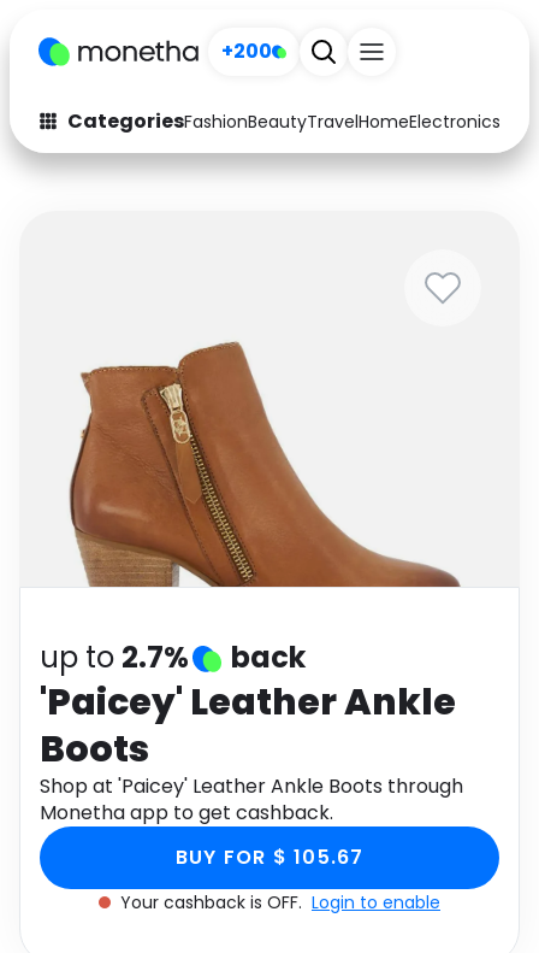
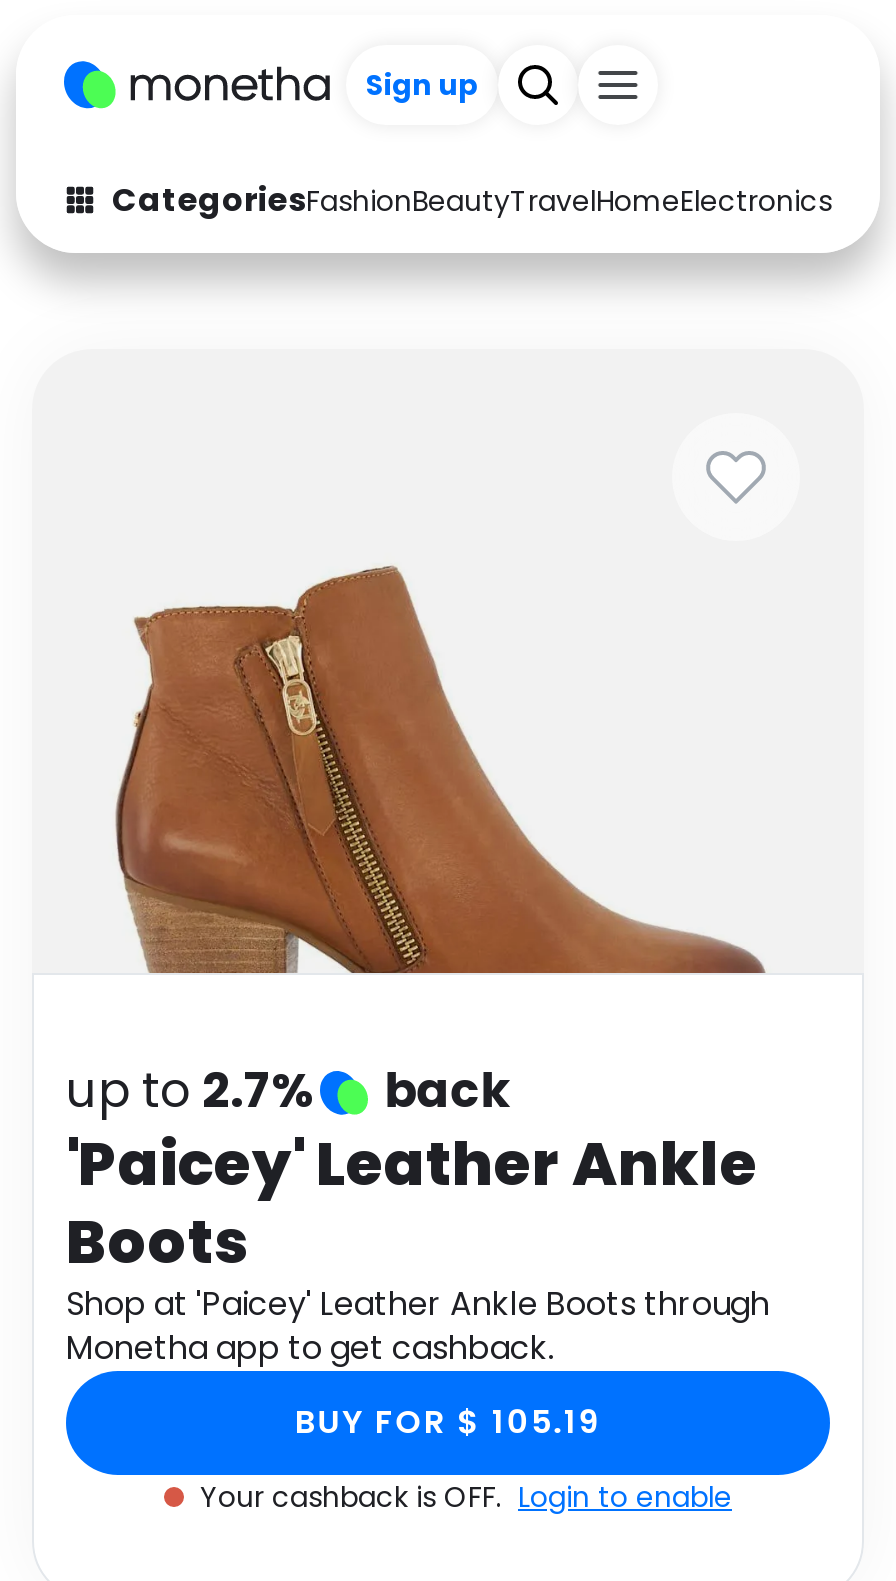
[221,37,272,65] +200 -> [366,65,478,105] Sign up
[175,843,364,871] BUY FOR $ 105.67 -> [295,1399,601,1445] BUY FOR $ 105.19

